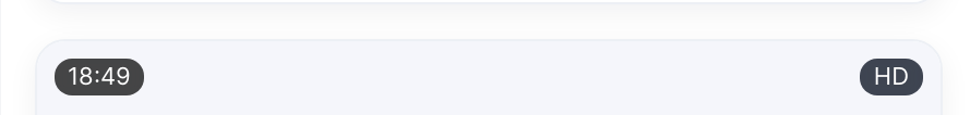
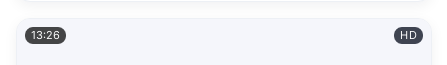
[68,60,131,90] 18:49 -> [31,28,60,42] 13:26

